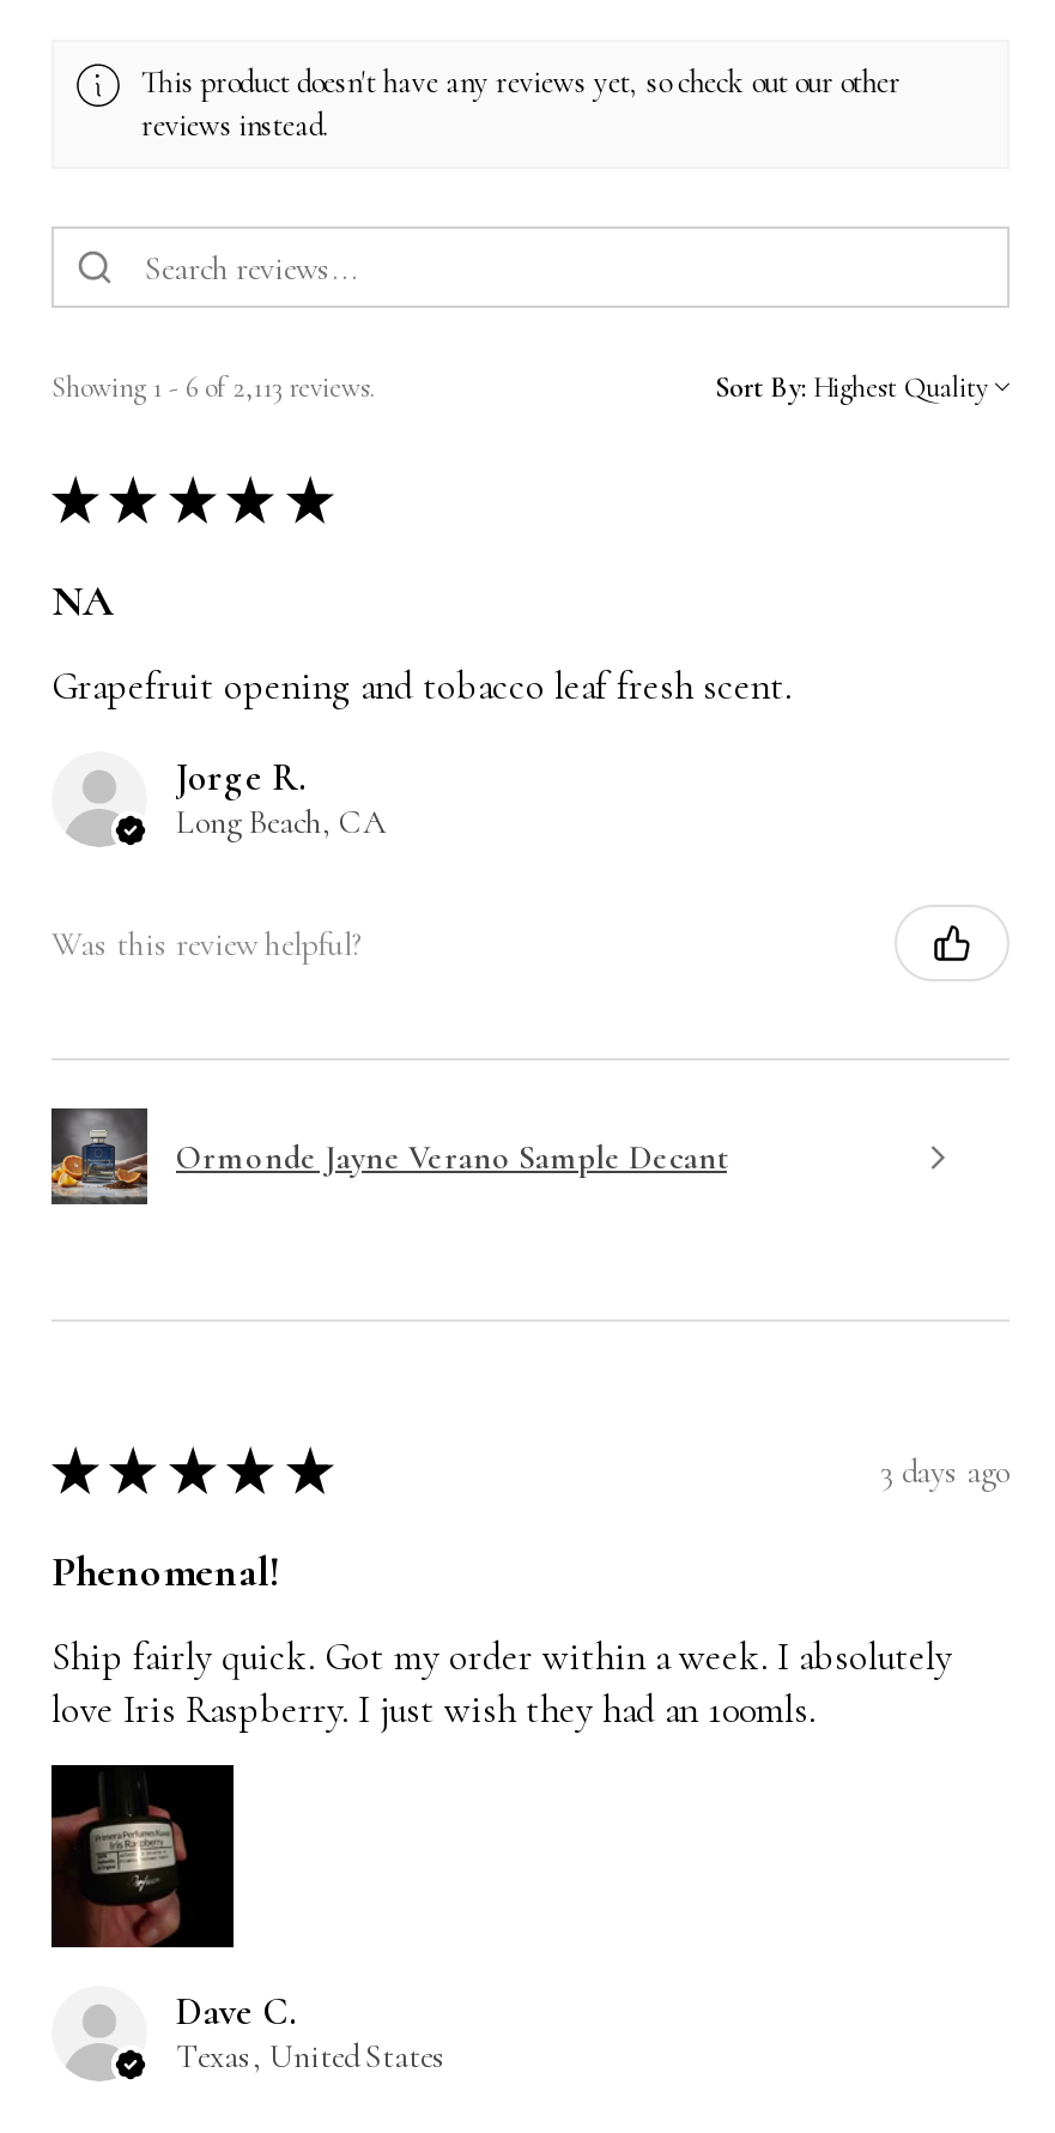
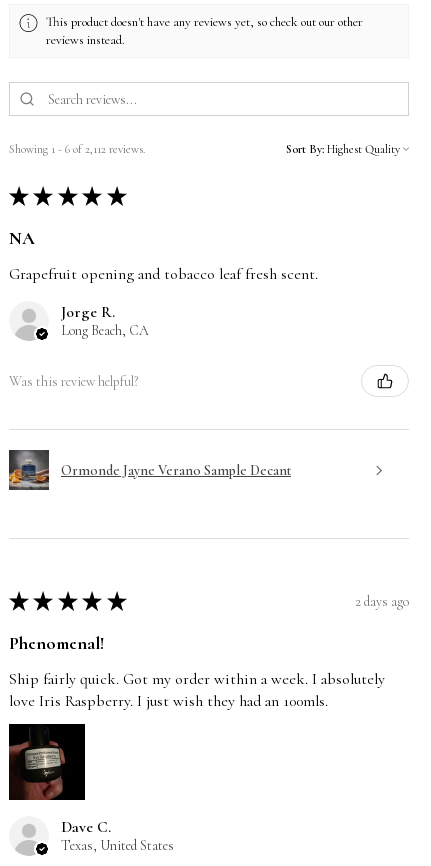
[51,371,375,405] Showing 1 - 6 of 2,113 reviews. -> [9,142,145,156] Showing 1 - 6 of 2,112 reviews.
[880,1451,1009,1492] 3 days ago -> [355,593,409,610] 2 days ago

